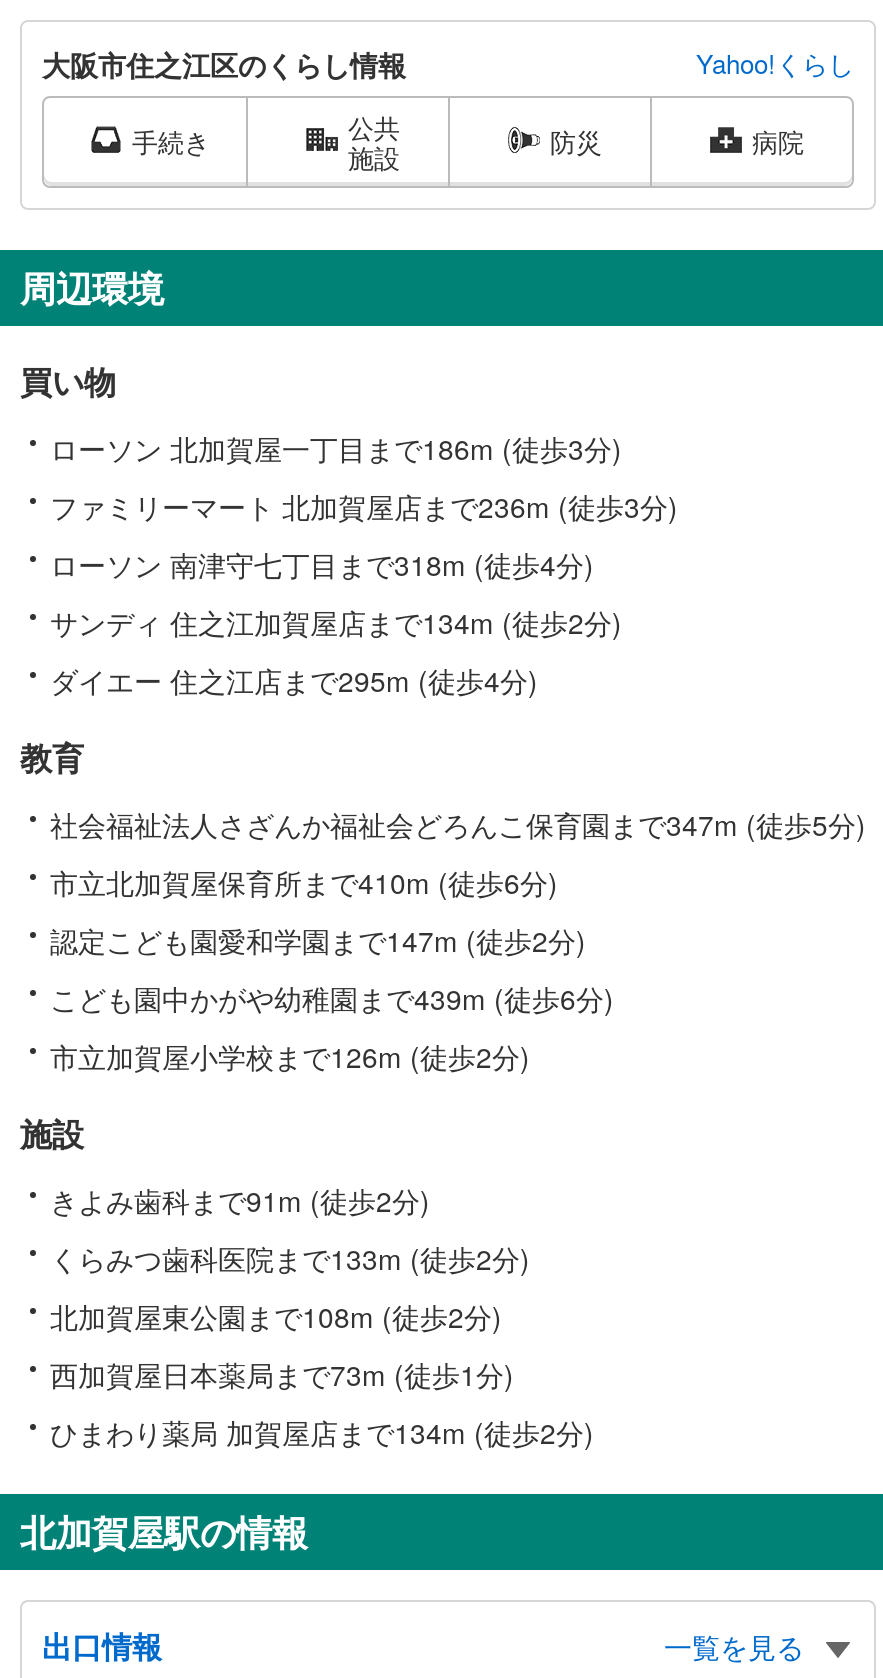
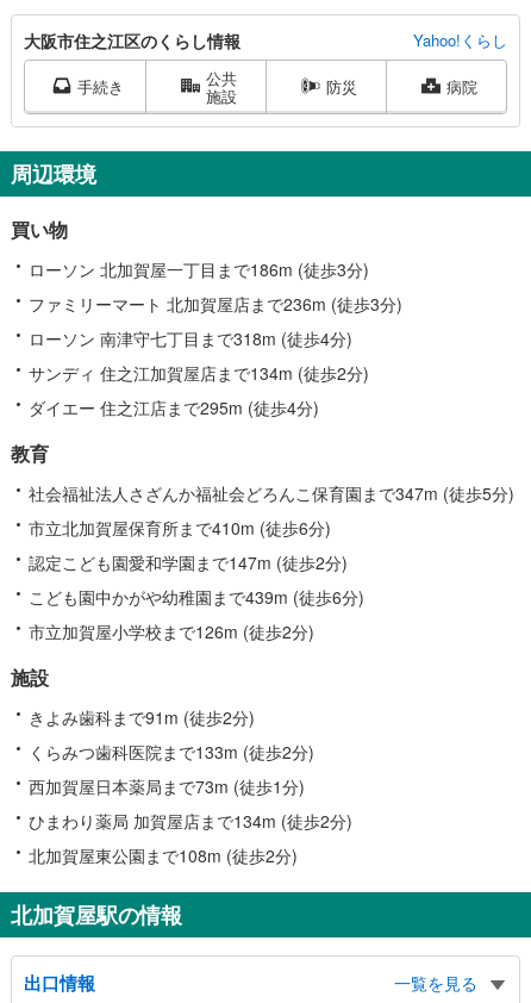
moved [50,1296,502,1336] -> [29,843,298,867]: 北加賀屋東公園まで108m (徒歩2分)
moved [50,1354,594,1452] -> [29,774,352,832]: 西加賀屋日本薬局まで73m (徒歩1分) | ひまわり薬局 加賀屋店まで134m (徒歩2分)

